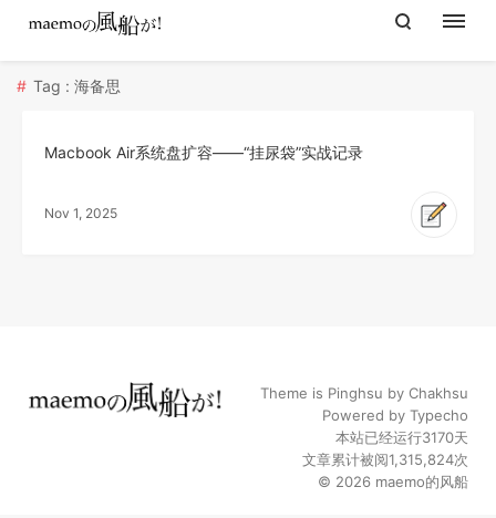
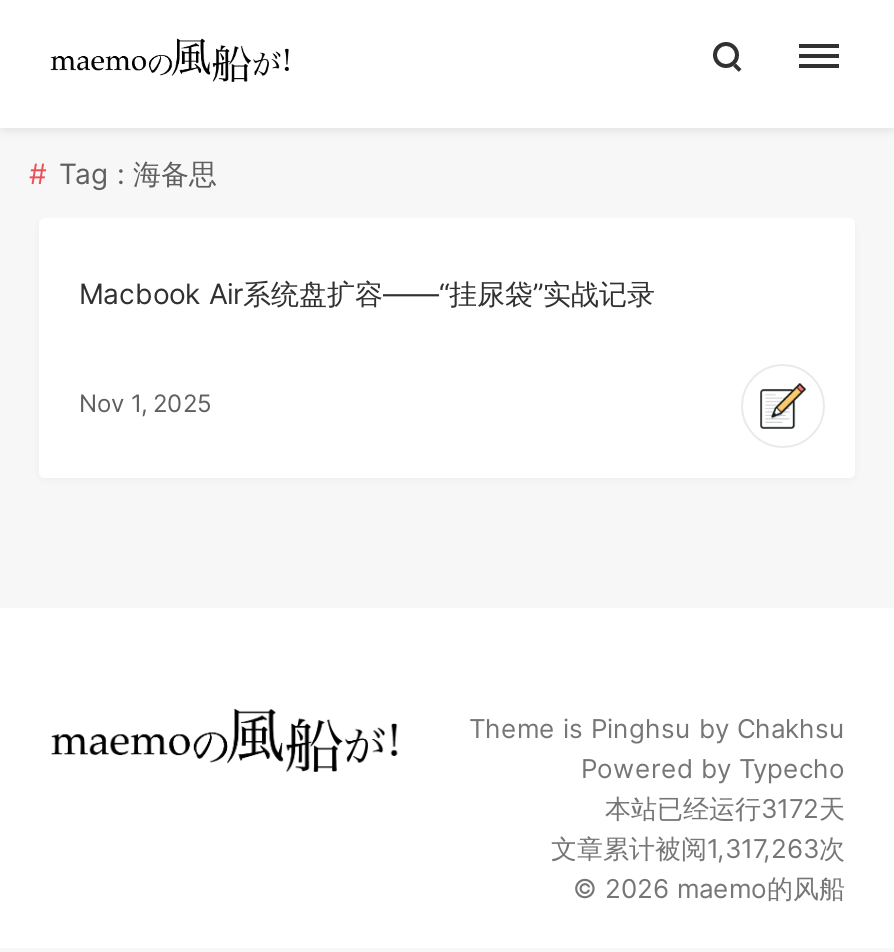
[335,428,468,446] 本站已经运行3170天 -> [605,792,845,824] 本站已经运行3172天
[302,450,468,468] 文章累计被阅1,315,824次 -> [551,832,845,864] 文章累计被阅1,317,263次

